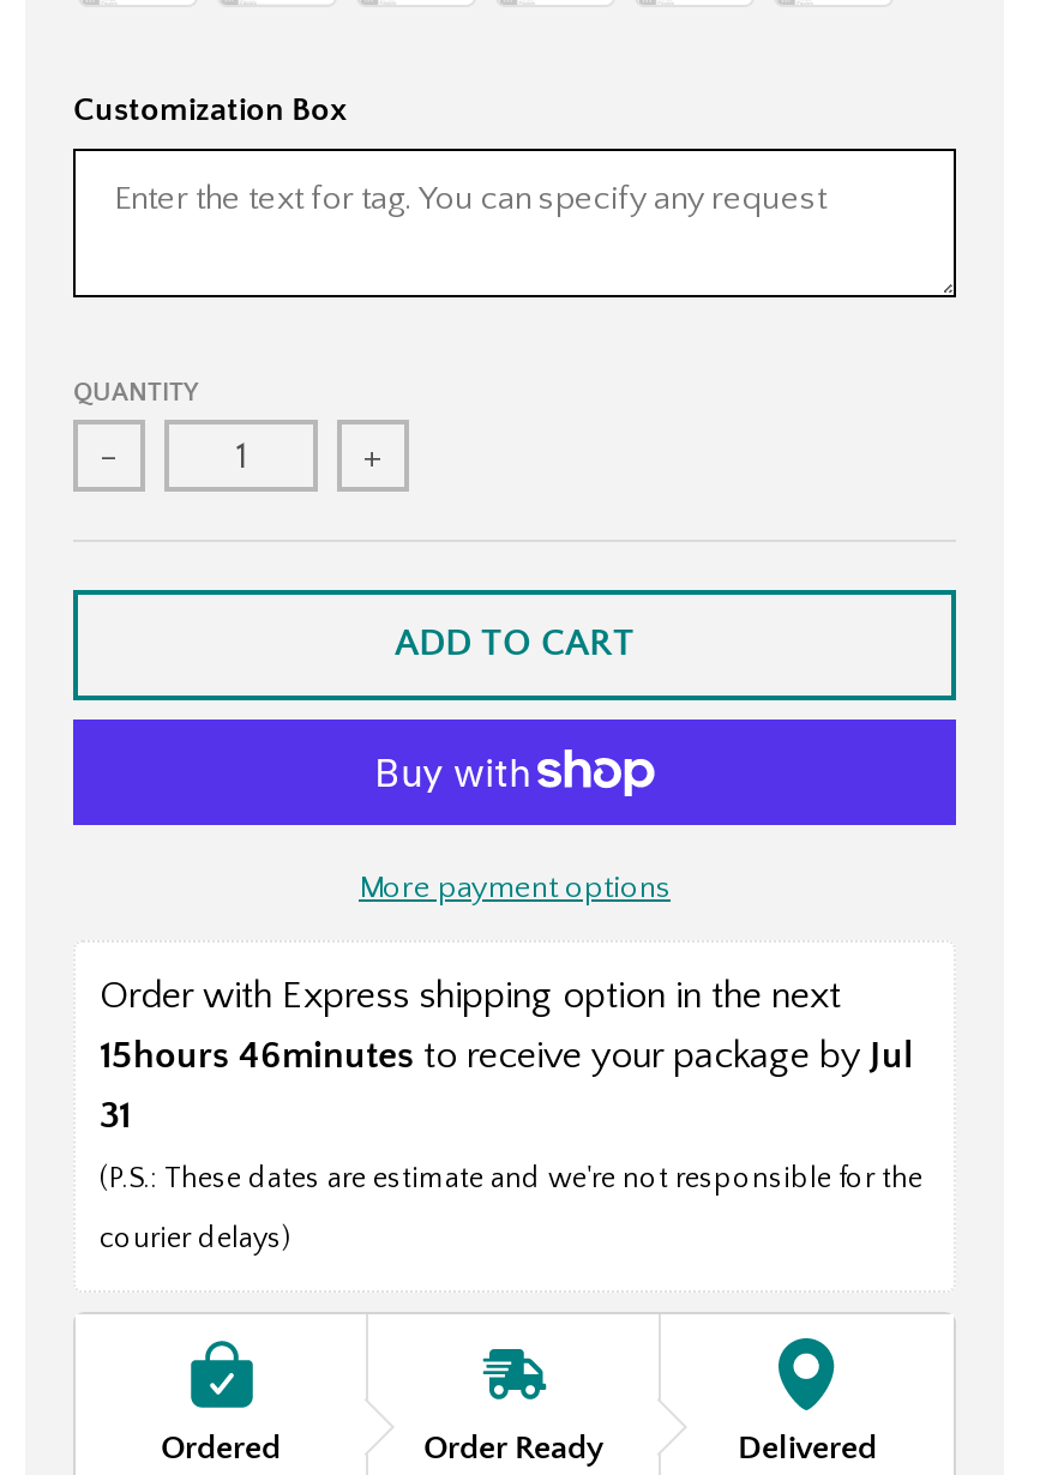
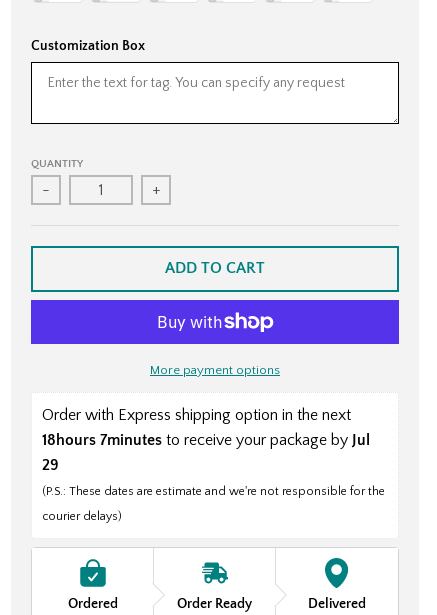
[100,1033,922,1076] 15hours 46minutes to receive your package by Jul -> [42,431,374,449] 18hours 7minutes to receive your package by Jul
[100,1093,140,1136] 31 -> [42,456,63,474] 29

